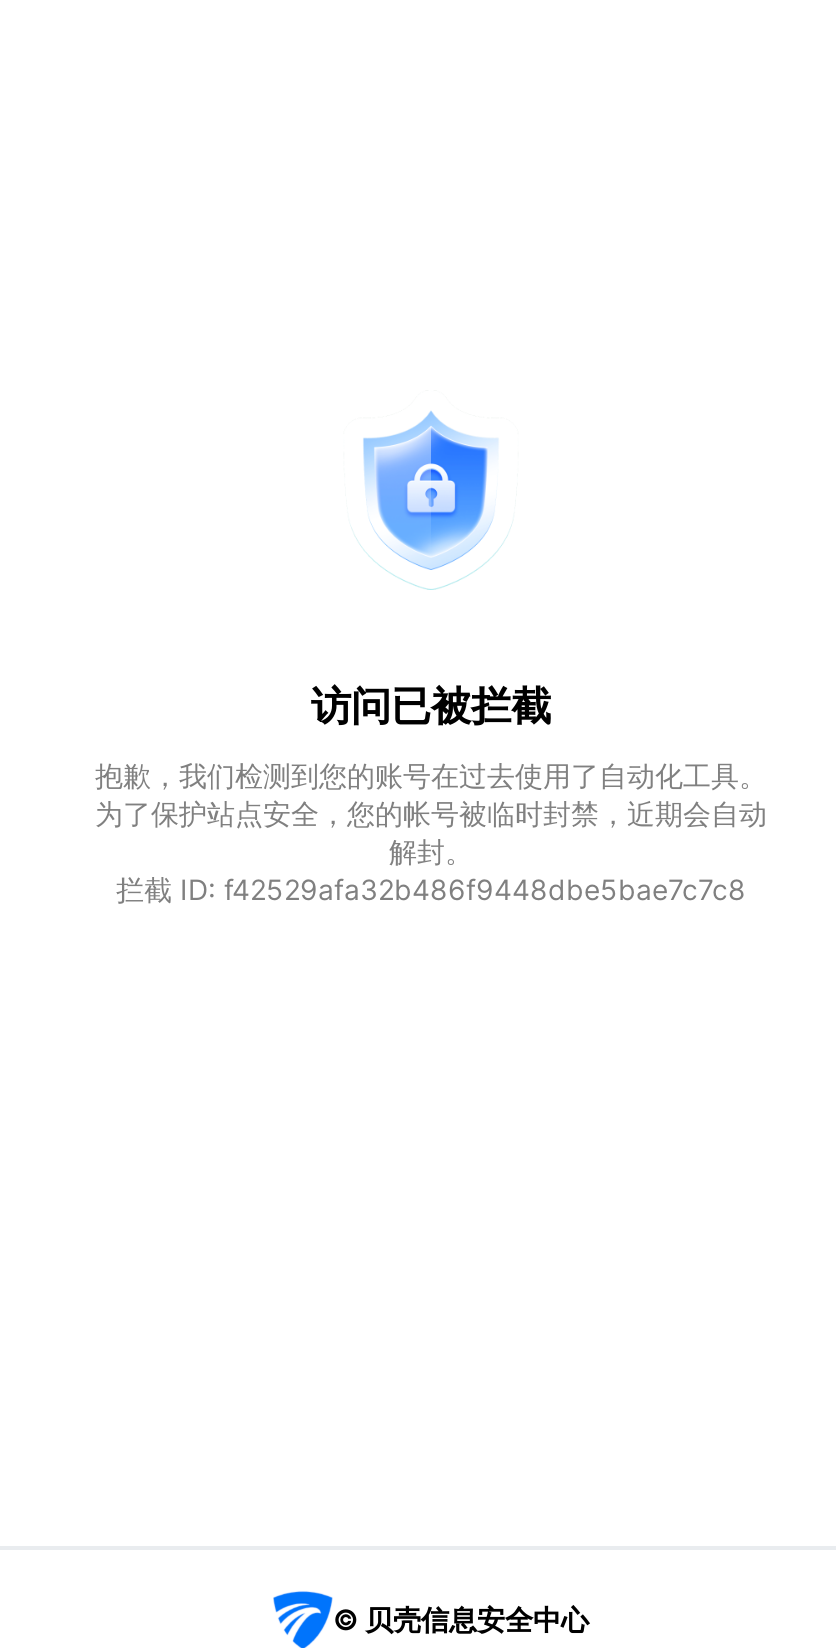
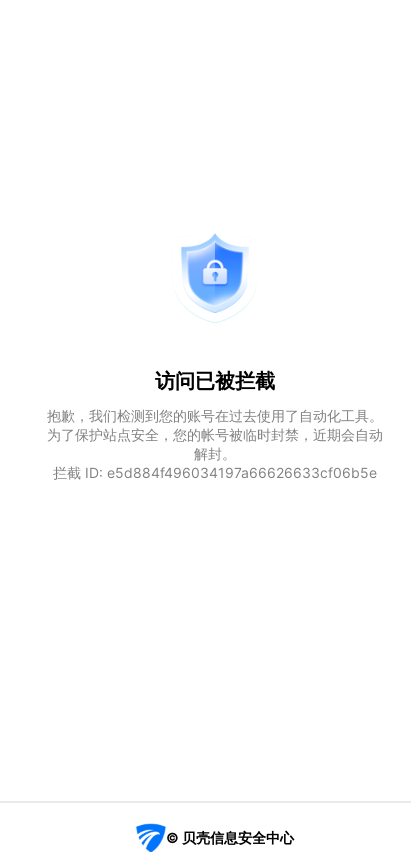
[116,872,746,906] 拦截 ID: f42529afa32b486f9448dbe5bae7c7c8 -> [53,464,377,481] 拦截 ID: e5d884f496034197a66626633cf06b5e

